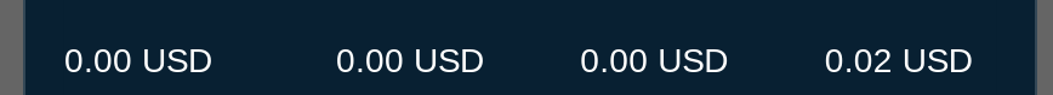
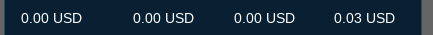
[824,42,972,80] 0.02 USD -> [334,10,395,26] 0.03 USD

